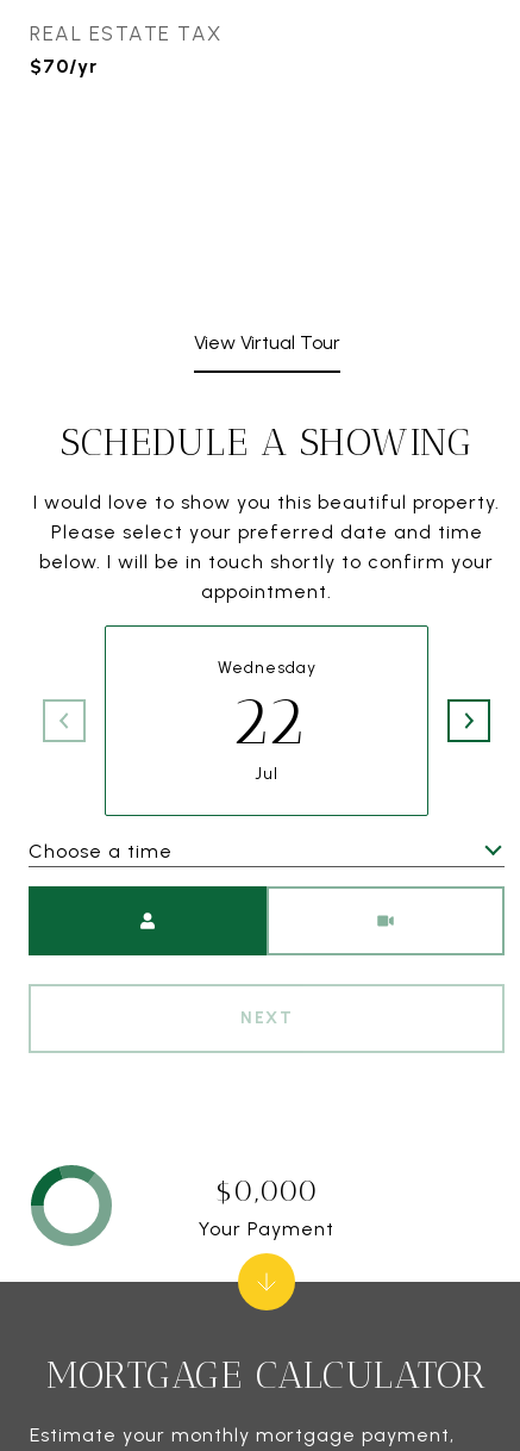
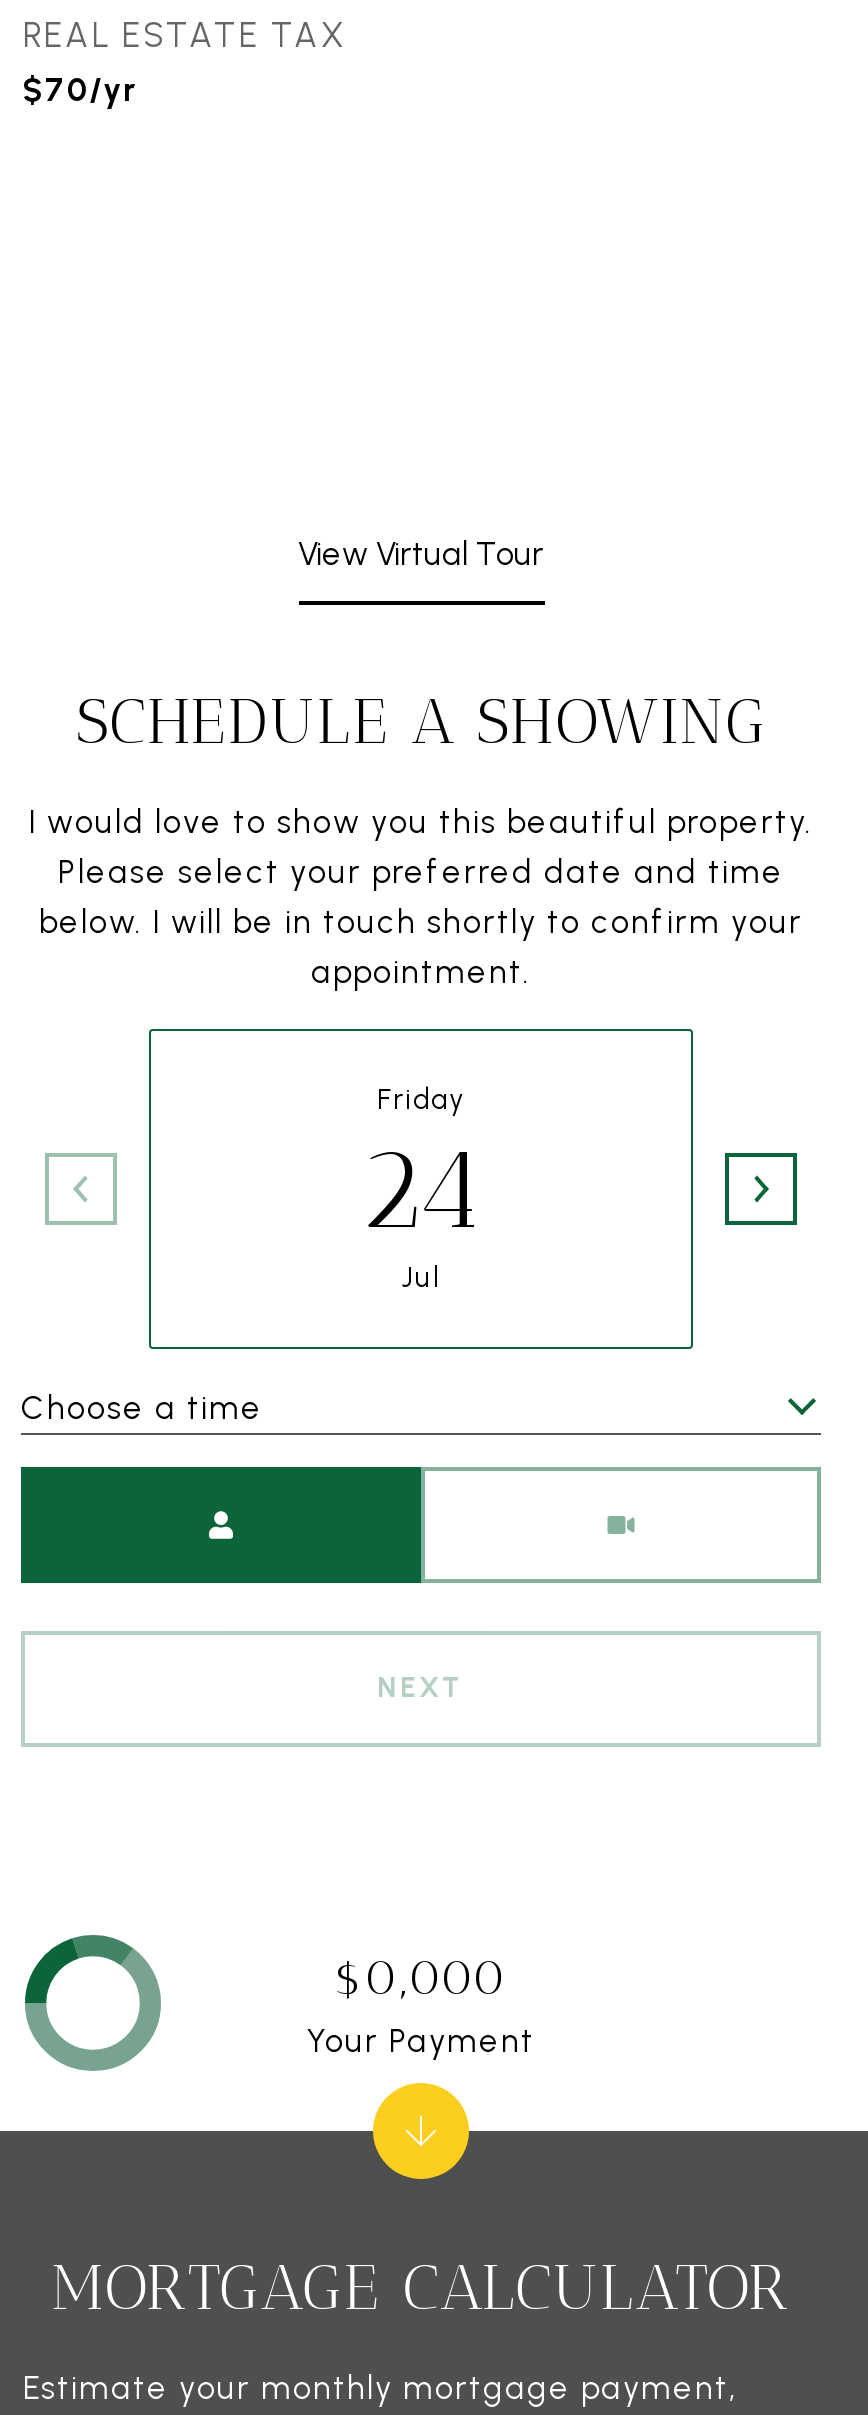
[217,658,316,760] Wednesday | 22 -> [358,1083,484,1255] Friday | 24

